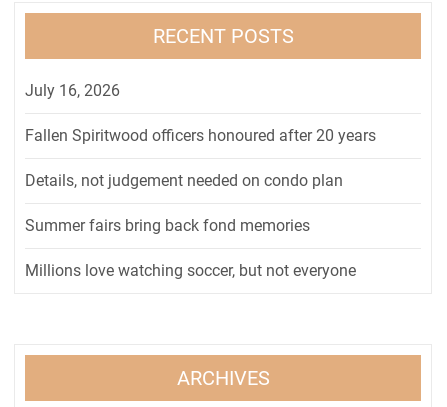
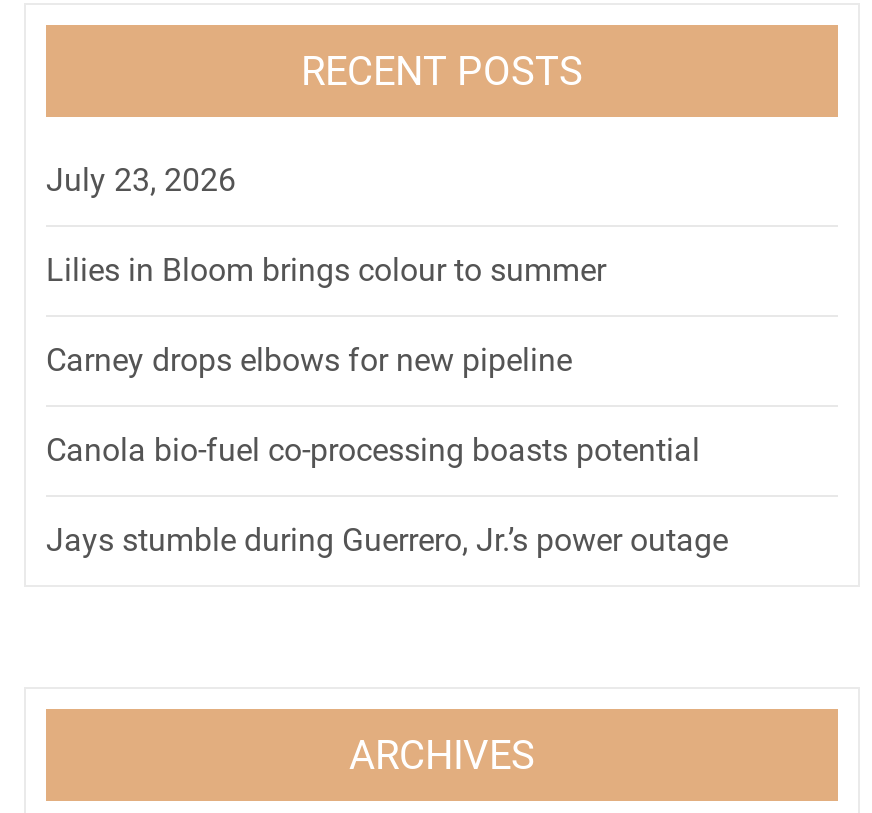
[25,81,120,100] July 16, 2026 -> [46,161,236,199] July 23, 2026
[25,126,376,145] Fallen Spiritwood officers honoured after 20 years -> [46,251,606,289] Lilies in Bloom brings colour to summer
[25,171,343,190] Details, not judgement needed on condo plan -> [46,341,572,379] Carney drops elbows for new pipeline
[25,216,310,235] Summer fairs bring back fond memories -> [46,431,700,469] Canola bio-fuel co-processing boasts potential
[25,261,356,280] Millions love watching soccer, but not everyone -> [46,521,728,559] Jays stumble during Guerrero, Jr.’s power outage

